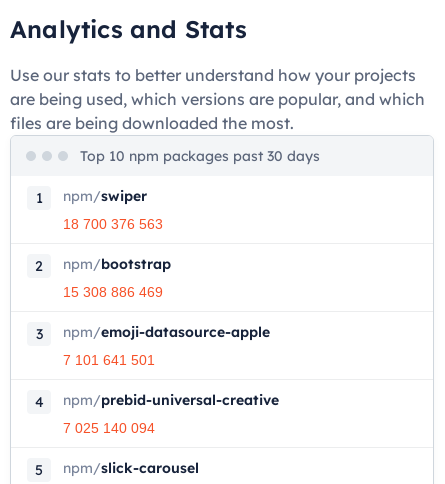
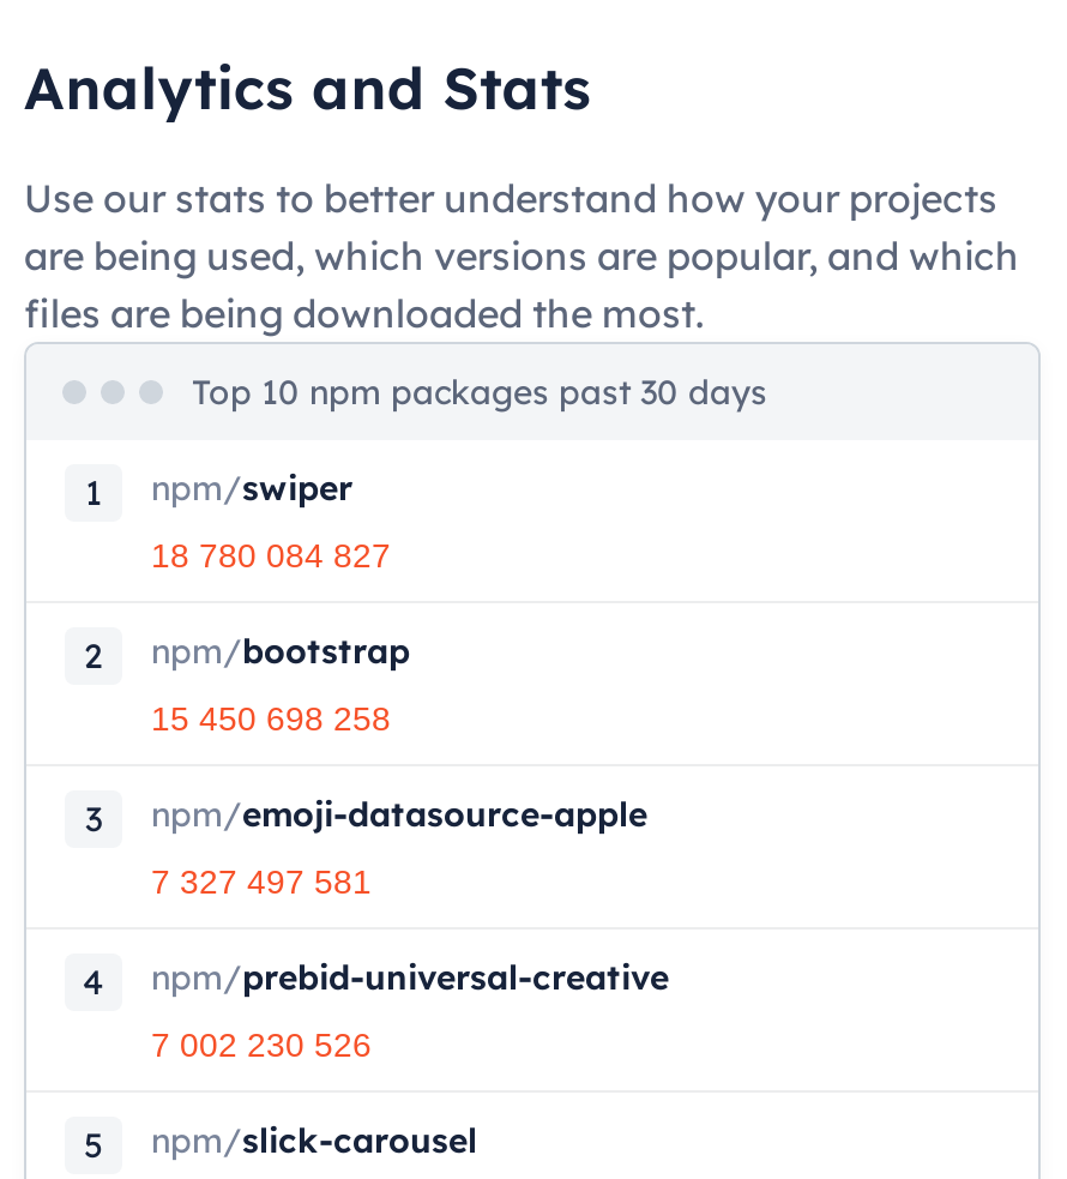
[63,216,163,232] 18 700 376 563 -> [151,536,391,575] 18 780 084 827
[63,284,163,300] 15 308 886 469 -> [151,699,391,738] 15 450 698 258
[63,352,155,368] 7 101 641 501 -> [151,862,372,901] 7 327 497 581
[63,420,155,436] 7 025 140 094 -> [151,1025,372,1064] 7 002 230 526

